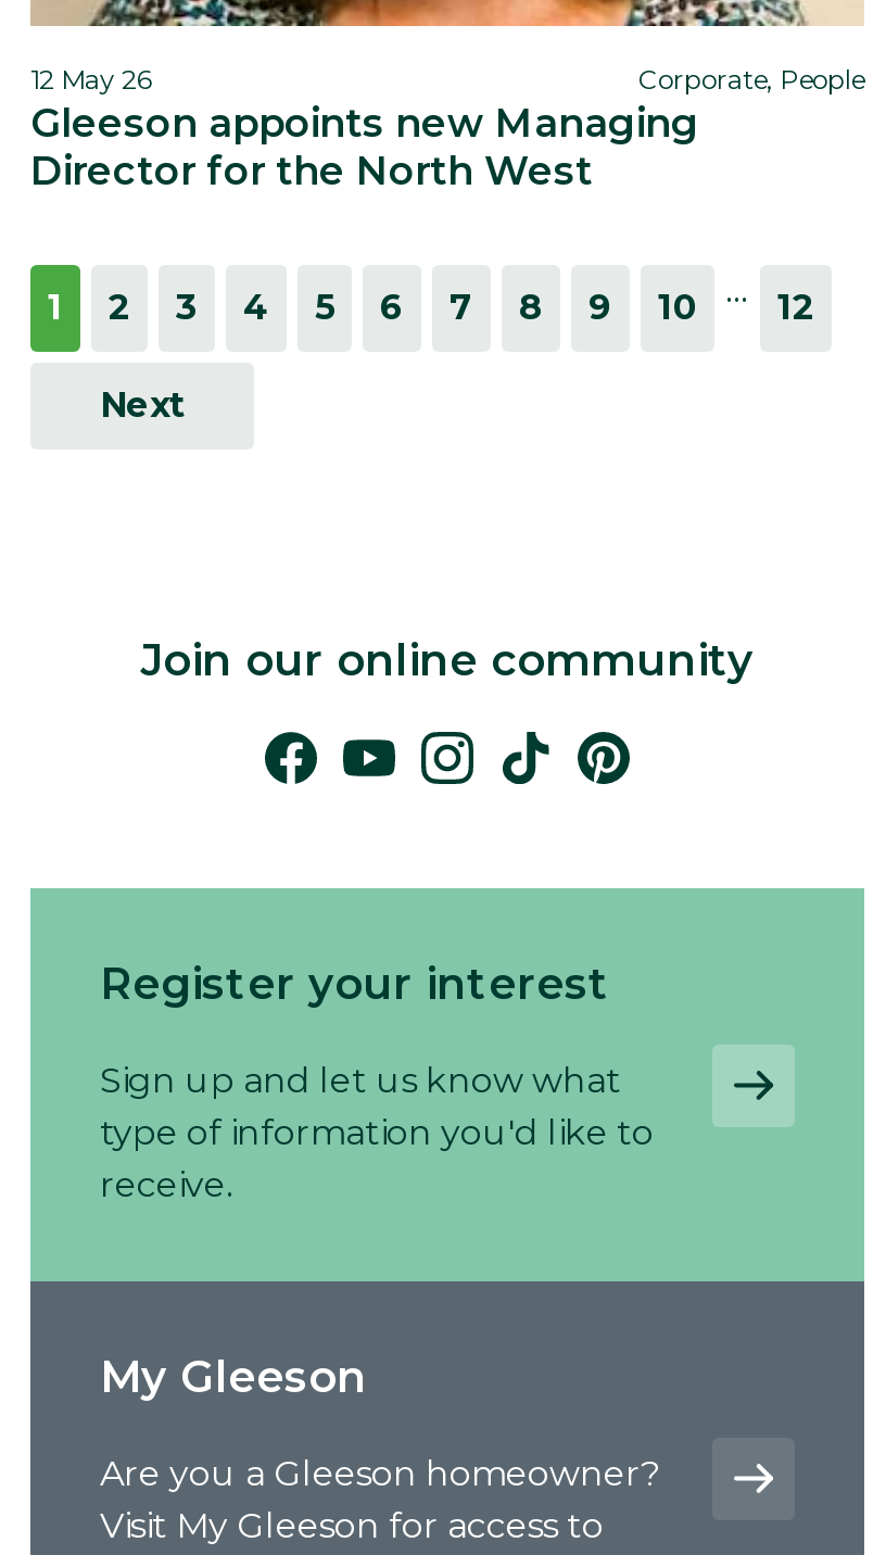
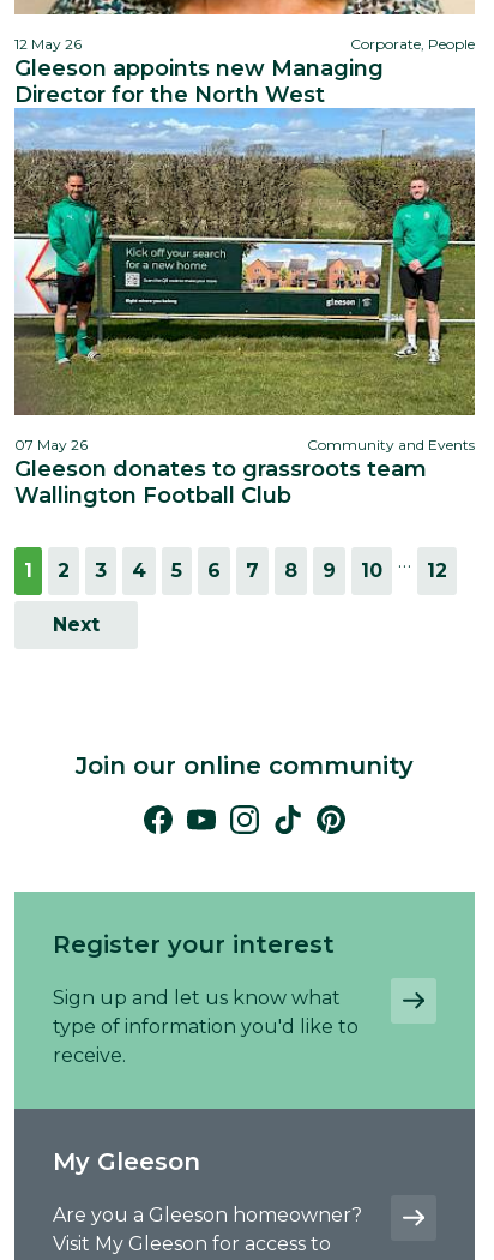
none -> [14,107,476,509] [image] | 07 May 26 | Community and Events | Gleeson donates to grassroots team | Wallington Football Club

